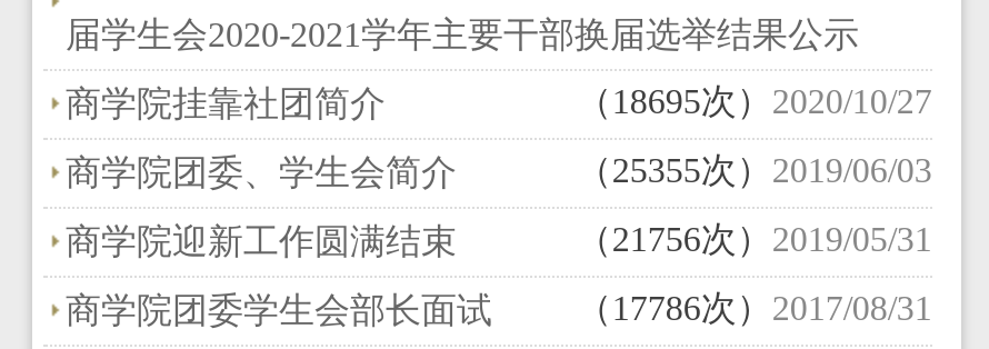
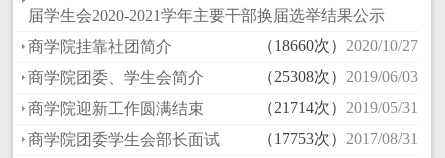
[576,82,932,120] （18695次）2020/10/27 -> [258,37,418,54] （18660次）2020/10/27
[576,151,932,189] （25355次）2019/06/03 -> [258,68,418,85] （25308次）2019/06/03
[576,220,932,258] （21756次）2019/05/31 -> [258,99,418,116] （21714次）2019/05/31
[576,289,932,327] （17786次）2017/08/31 -> [258,130,418,147] （17753次）2017/08/31

